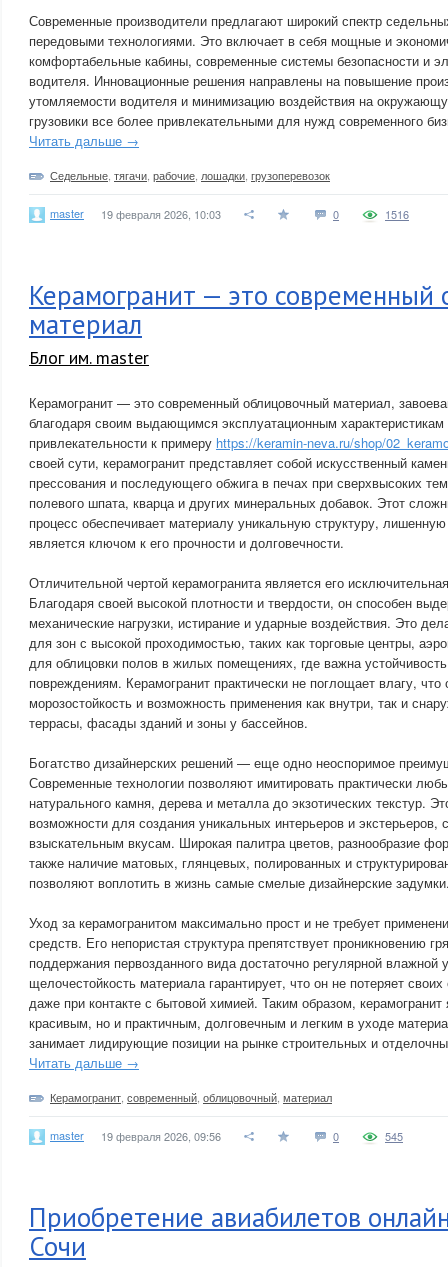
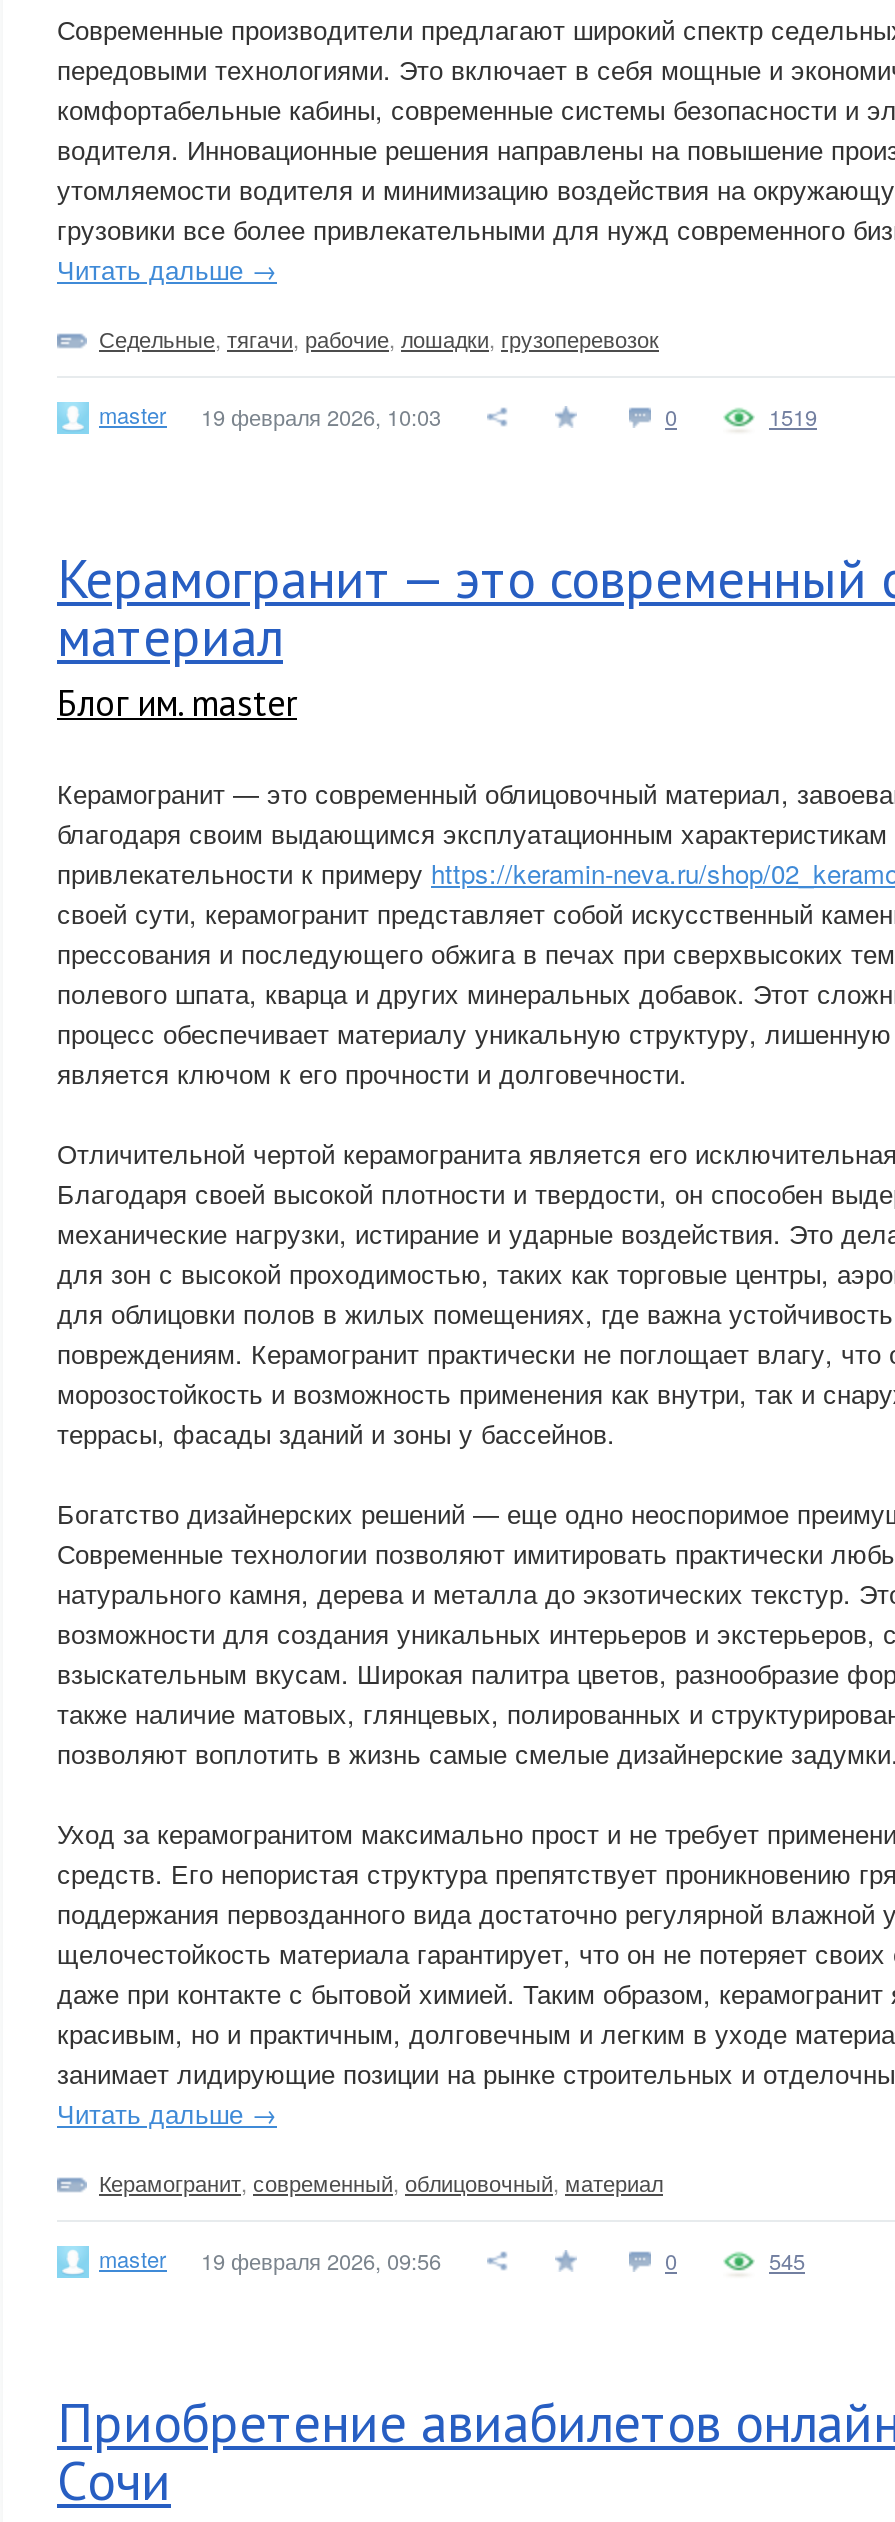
[385,206,409,222] 1516 -> [769,400,817,432] 1519

